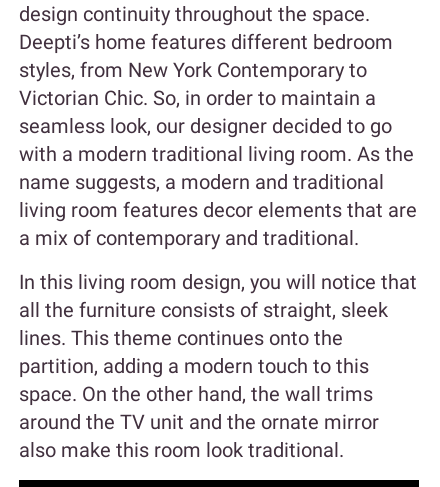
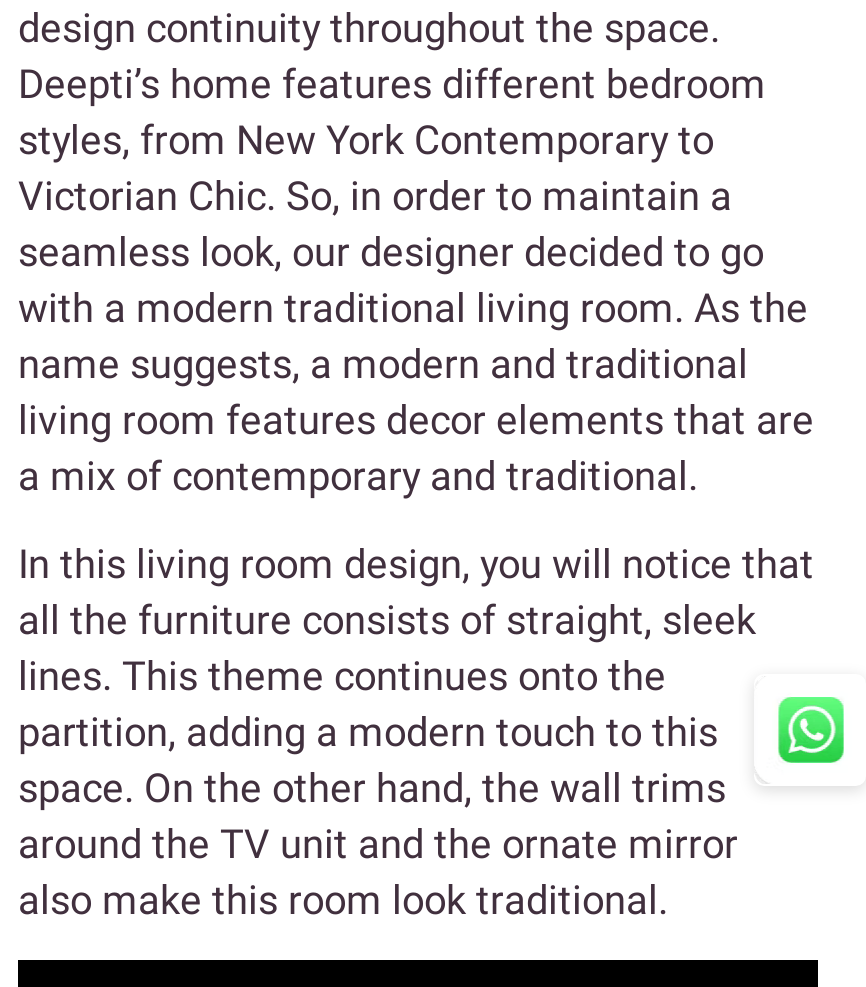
none -> [776,696,846,766] [image]

